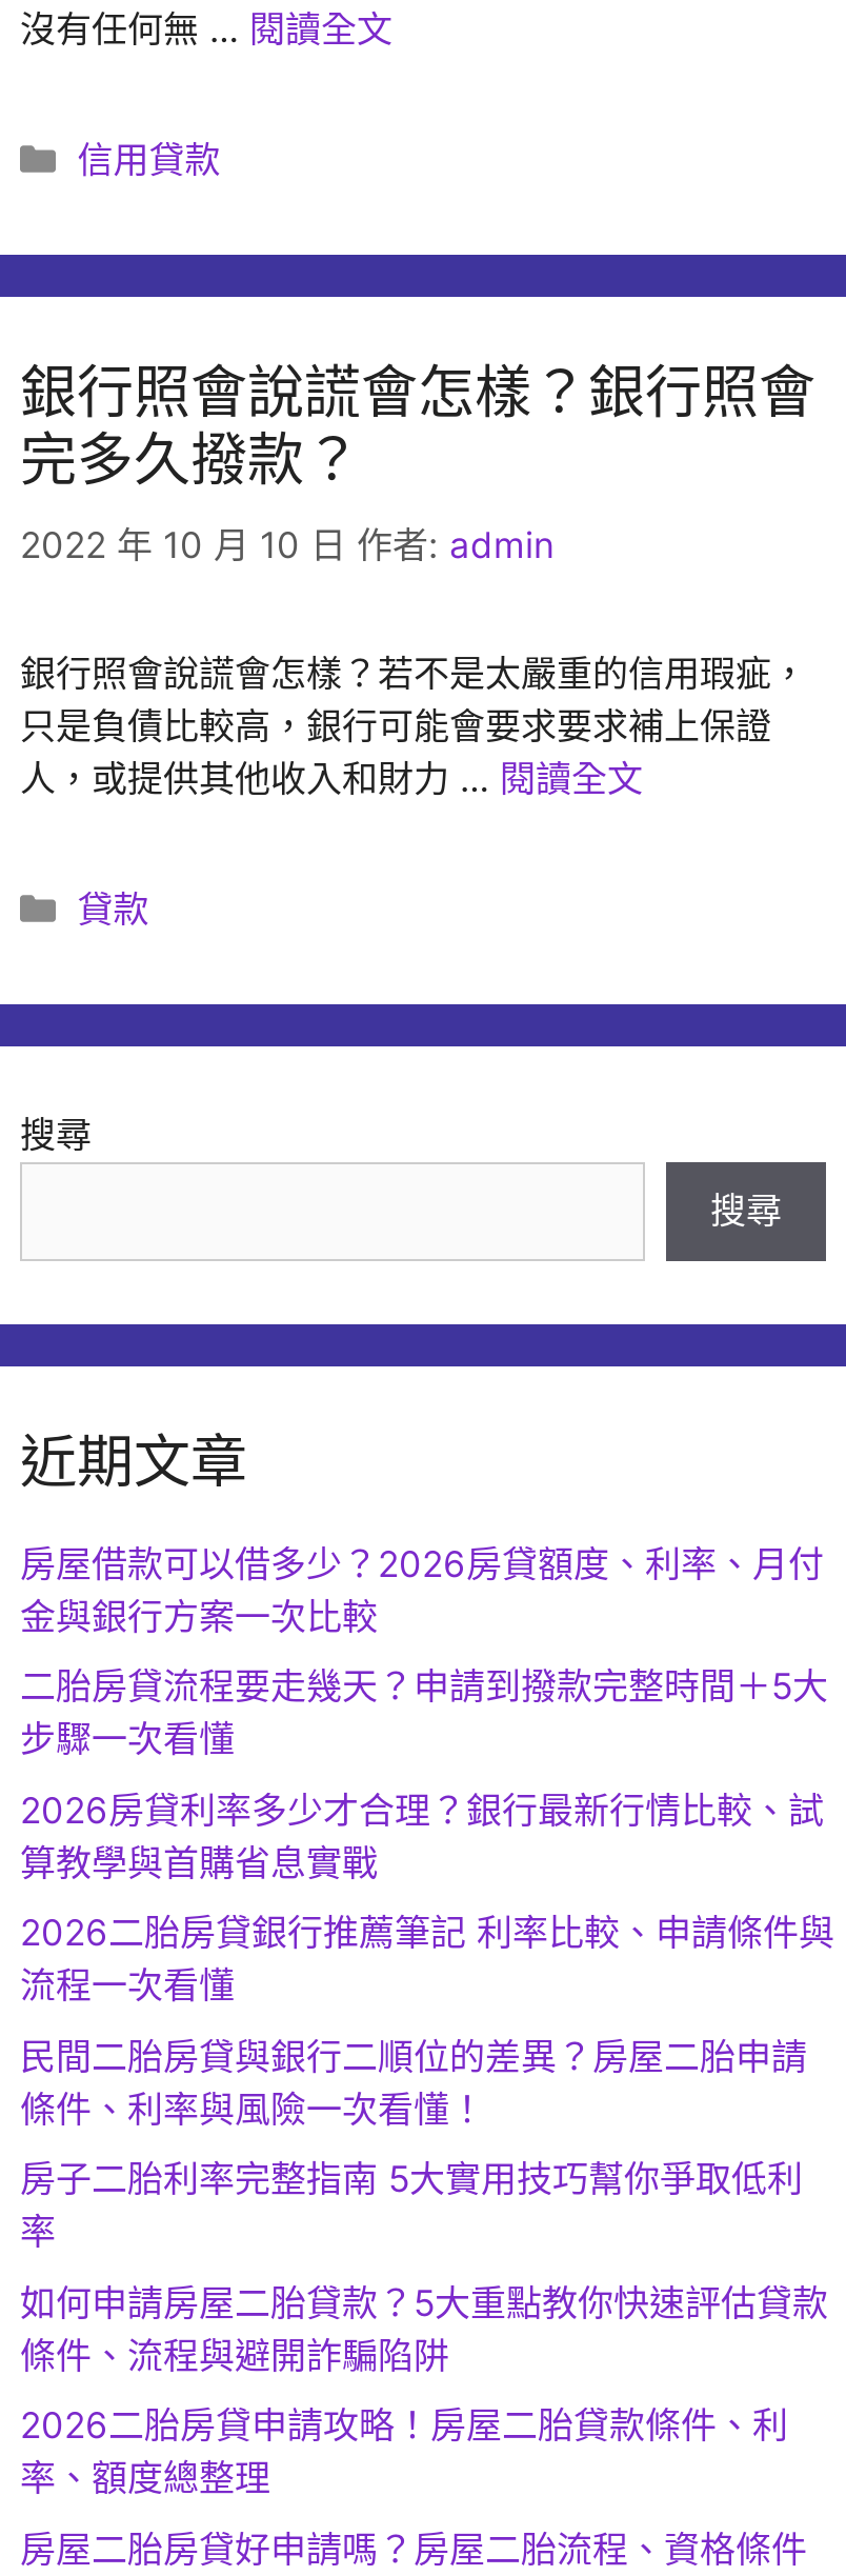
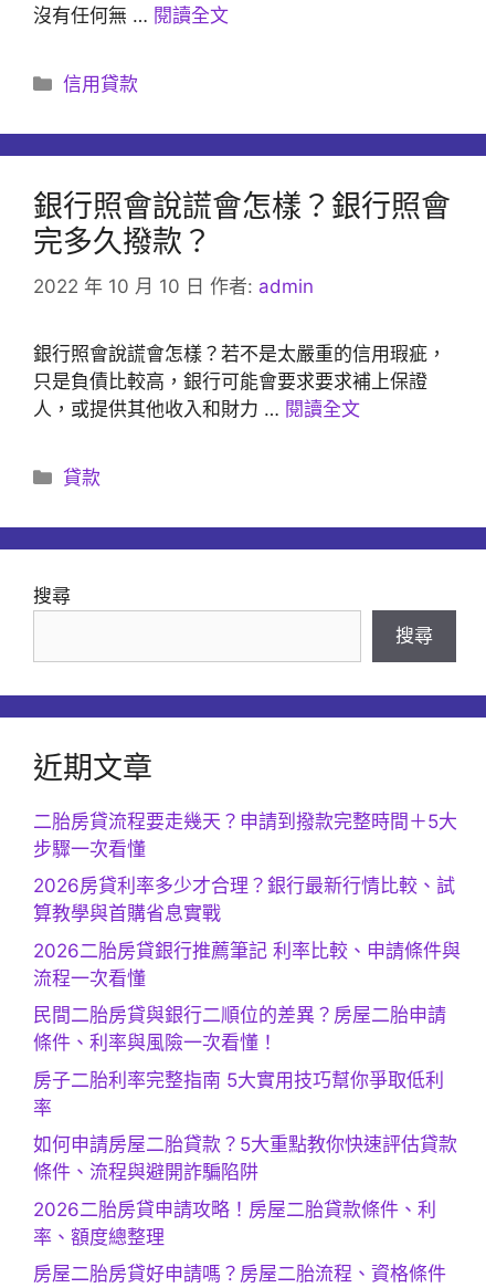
[20,1542,824,1637] 房屋借款可以借多少？2026房貸額度、利率、月付 | 金與銀行方案一次比較 -> none

